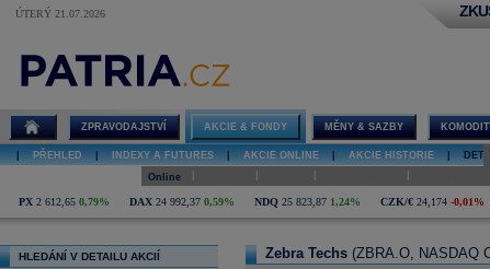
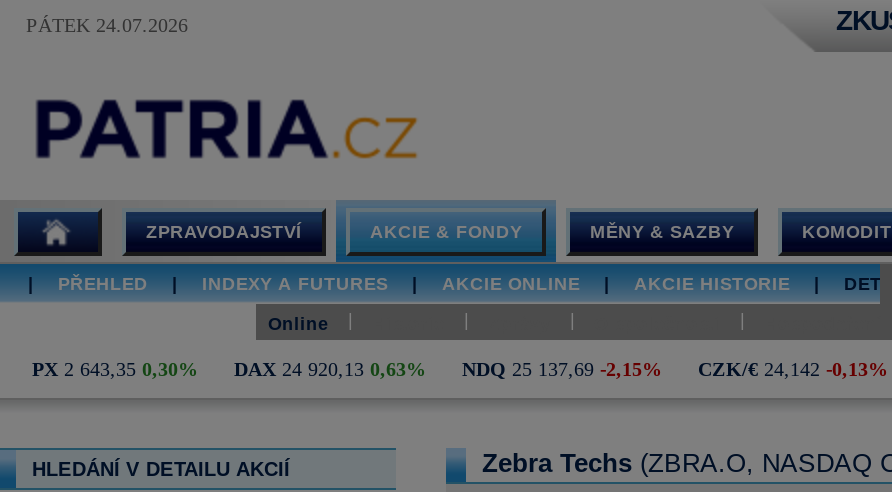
[15,8,105,20] ÚTERÝ 21.07.2026 -> [26,14,188,36] PÁTEK 24.07.2026
[19,196,110,208] PX 2 612,65 0,79% -> [32,358,198,380] PX 2 643,35 0,30%
[129,196,235,208] DAX 24 992,37 0,59% -> [234,358,426,380] DAX 24 920,13 0,63%
[254,196,361,208] NDQ 25 823,87 1,24% -> [462,358,662,380] NDQ 25 137,69 -2,15%
[380,196,485,208] CZK/€ 24,174 -0,01% -> [698,358,888,380] CZK/€ 24,142 -0,13%

